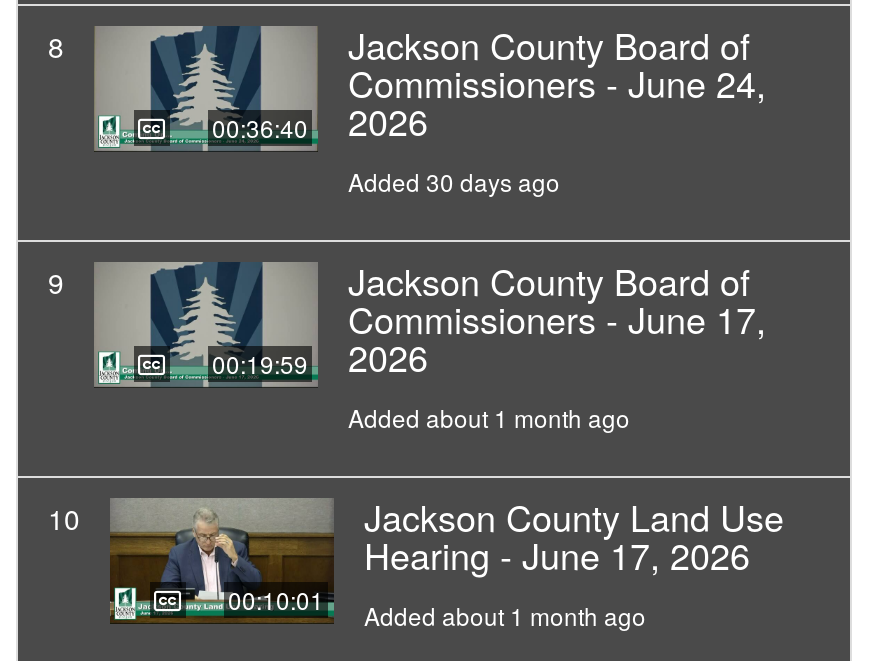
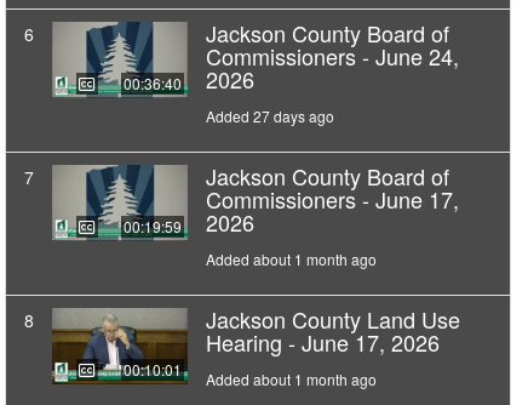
[48,27,64,67] 8 -> [24,22,34,47] 6
[348,165,560,199] Added 30 days ago -> [206,106,334,127] Added 27 days ago
[48,263,64,303] 9 -> [24,166,34,190] 7
[48,499,256,622] [image] | 10 -> [24,309,148,384] [image] | 8

